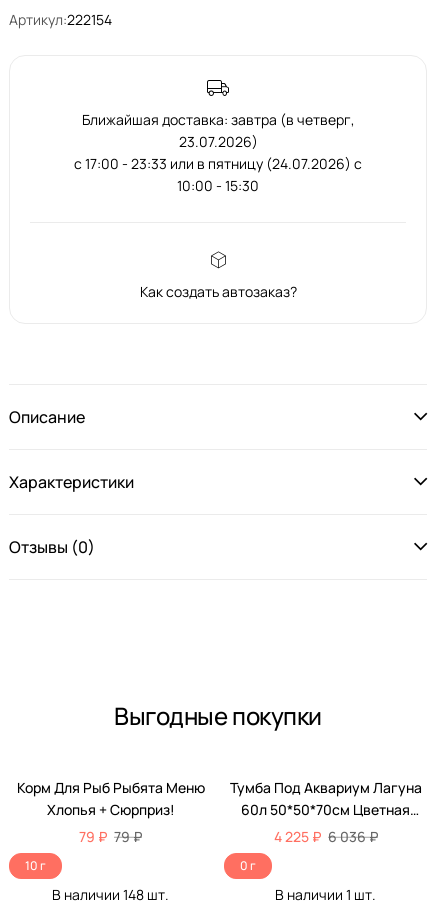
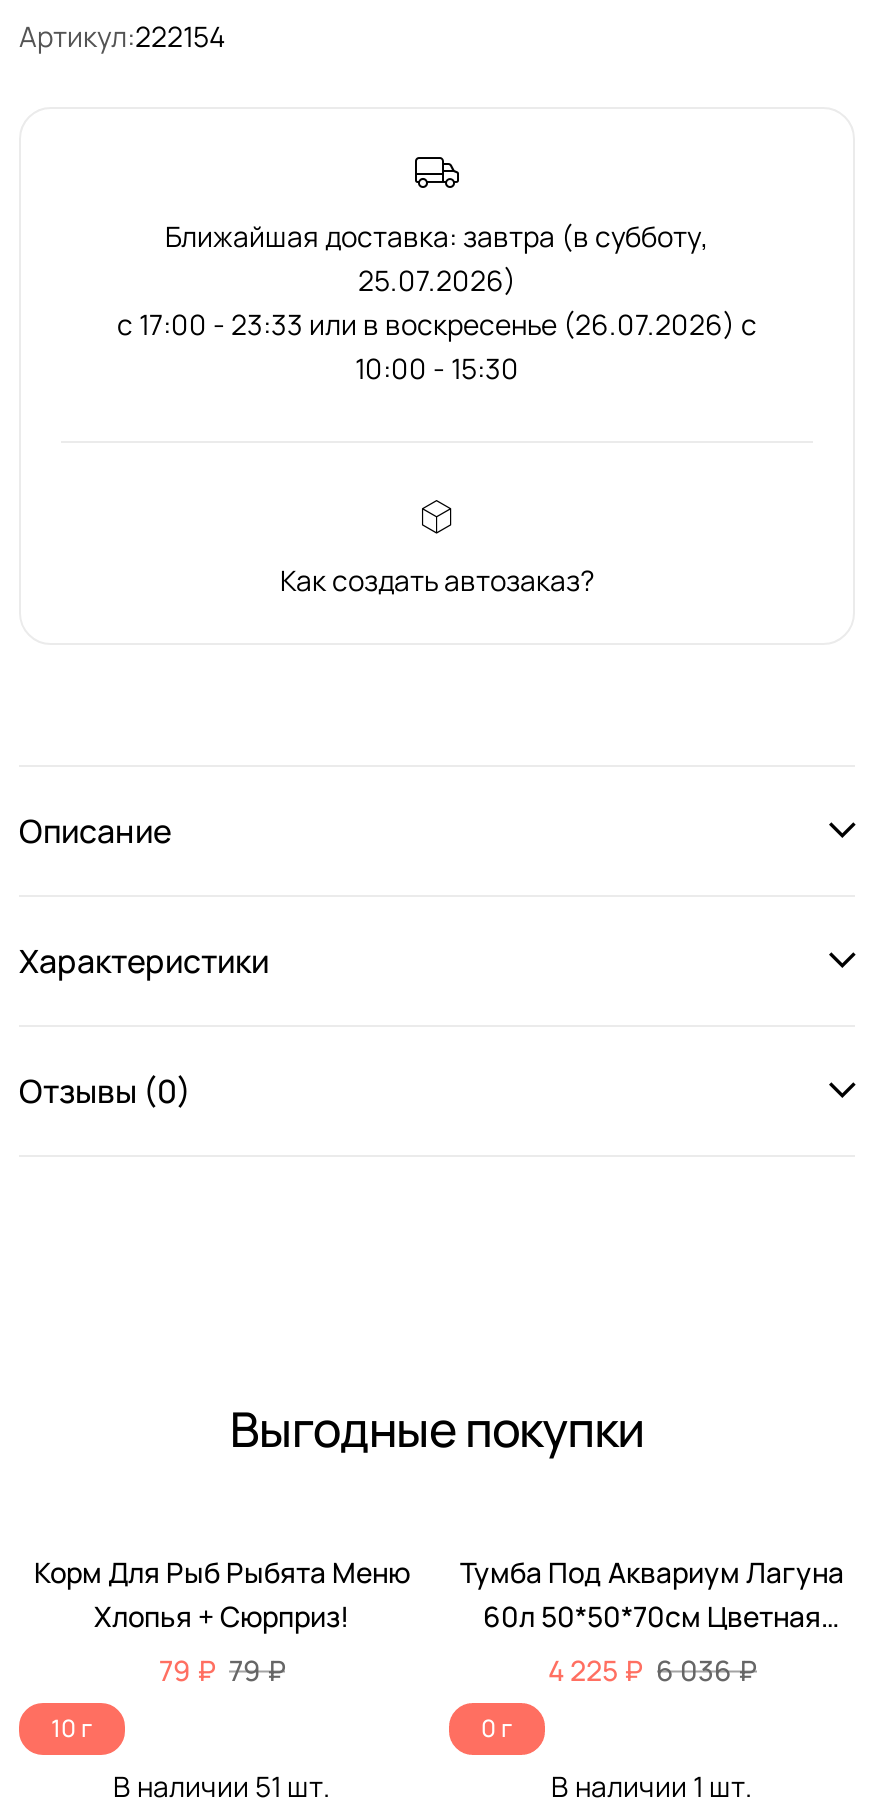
[81,110,354,129] Ближайшая доставка: завтра (в четверг, -> [165,217,709,255] Ближайшая доставка: завтра (в субботу,
[178,132,257,151] 23.07.2026) -> [358,261,516,299] 25.07.2026)
[74,154,362,173] с 17:00 - 23:33 или в пятницу (24.07.2026) с -> [117,305,757,343] с 17:00 - 23:33 или в воскресенье (26.07.2026) с
[52,885,169,904] В наличии 148 шт. -> [113,1767,331,1805] В наличии 51 шт.

